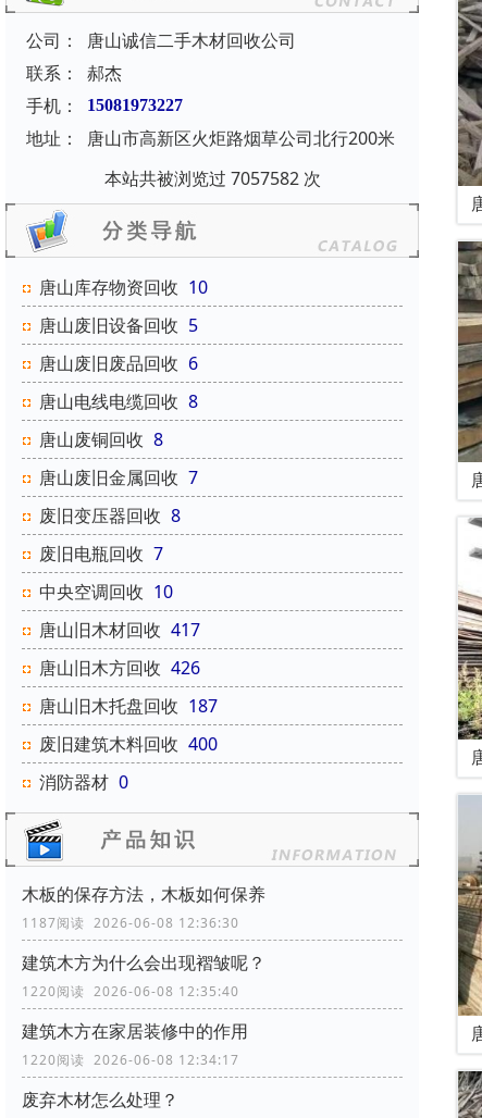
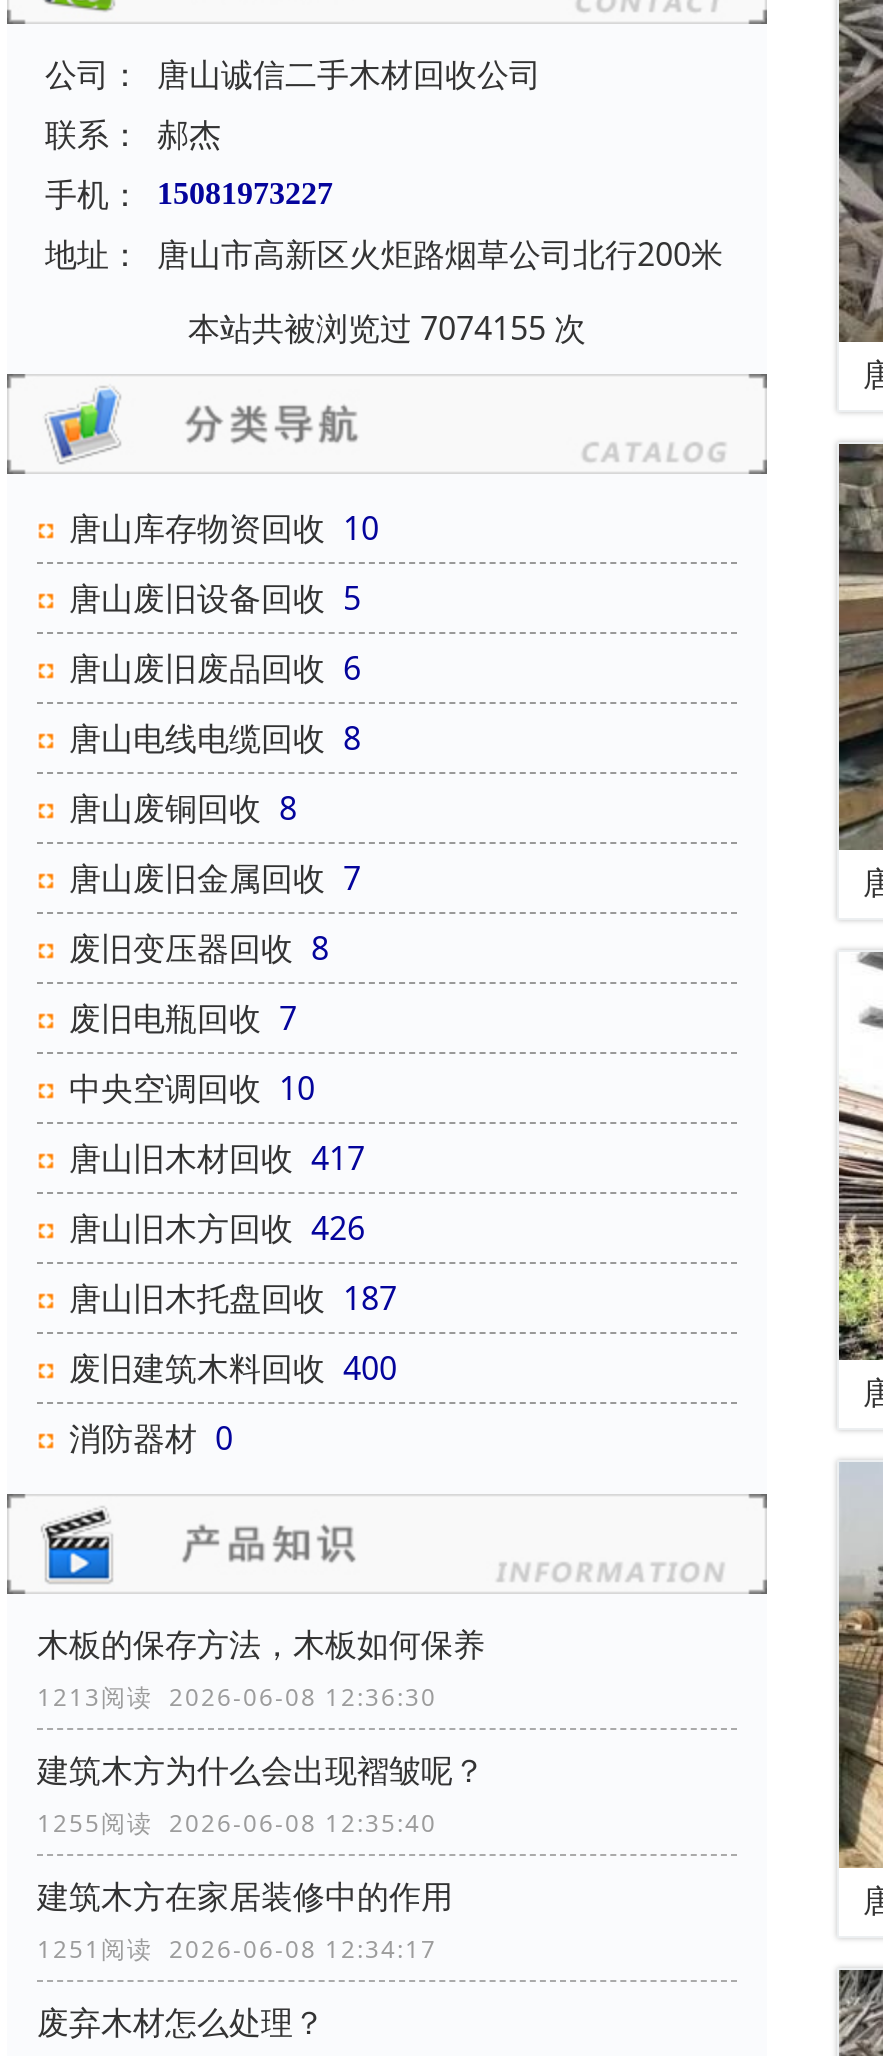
[104,167,320,191] 本站共被浏览过 7057582 次 -> [188,306,586,350] 本站共被浏览过 7074155 次
[22,914,239,932] 1187阅读 2026-06-08 12:36:30 -> [37,1680,437,1714] 1213阅读 2026-06-08 12:36:30
[22,982,239,1001] 1220阅读 2026-06-08 12:35:40 -> [37,1806,437,1840] 1255阅读 2026-06-08 12:35:40
[22,1051,239,1069] 1220阅读 2026-06-08 12:34:17 -> [37,1932,437,1966] 1251阅读 2026-06-08 12:34:17

